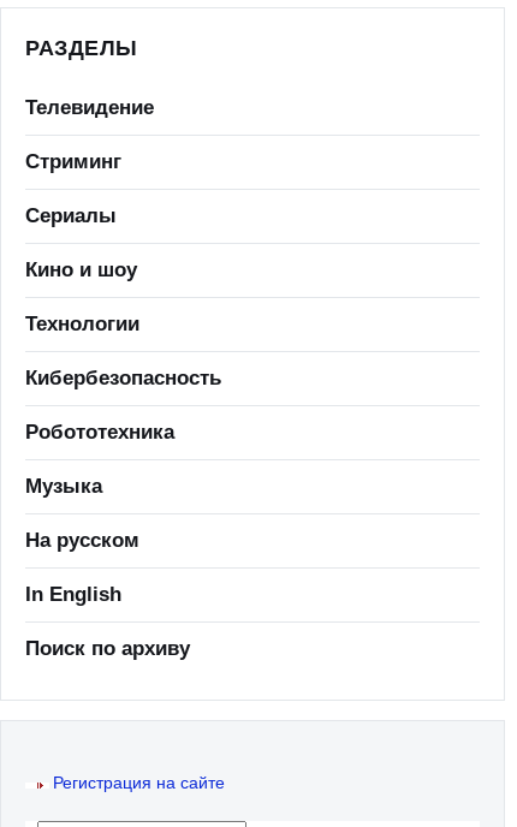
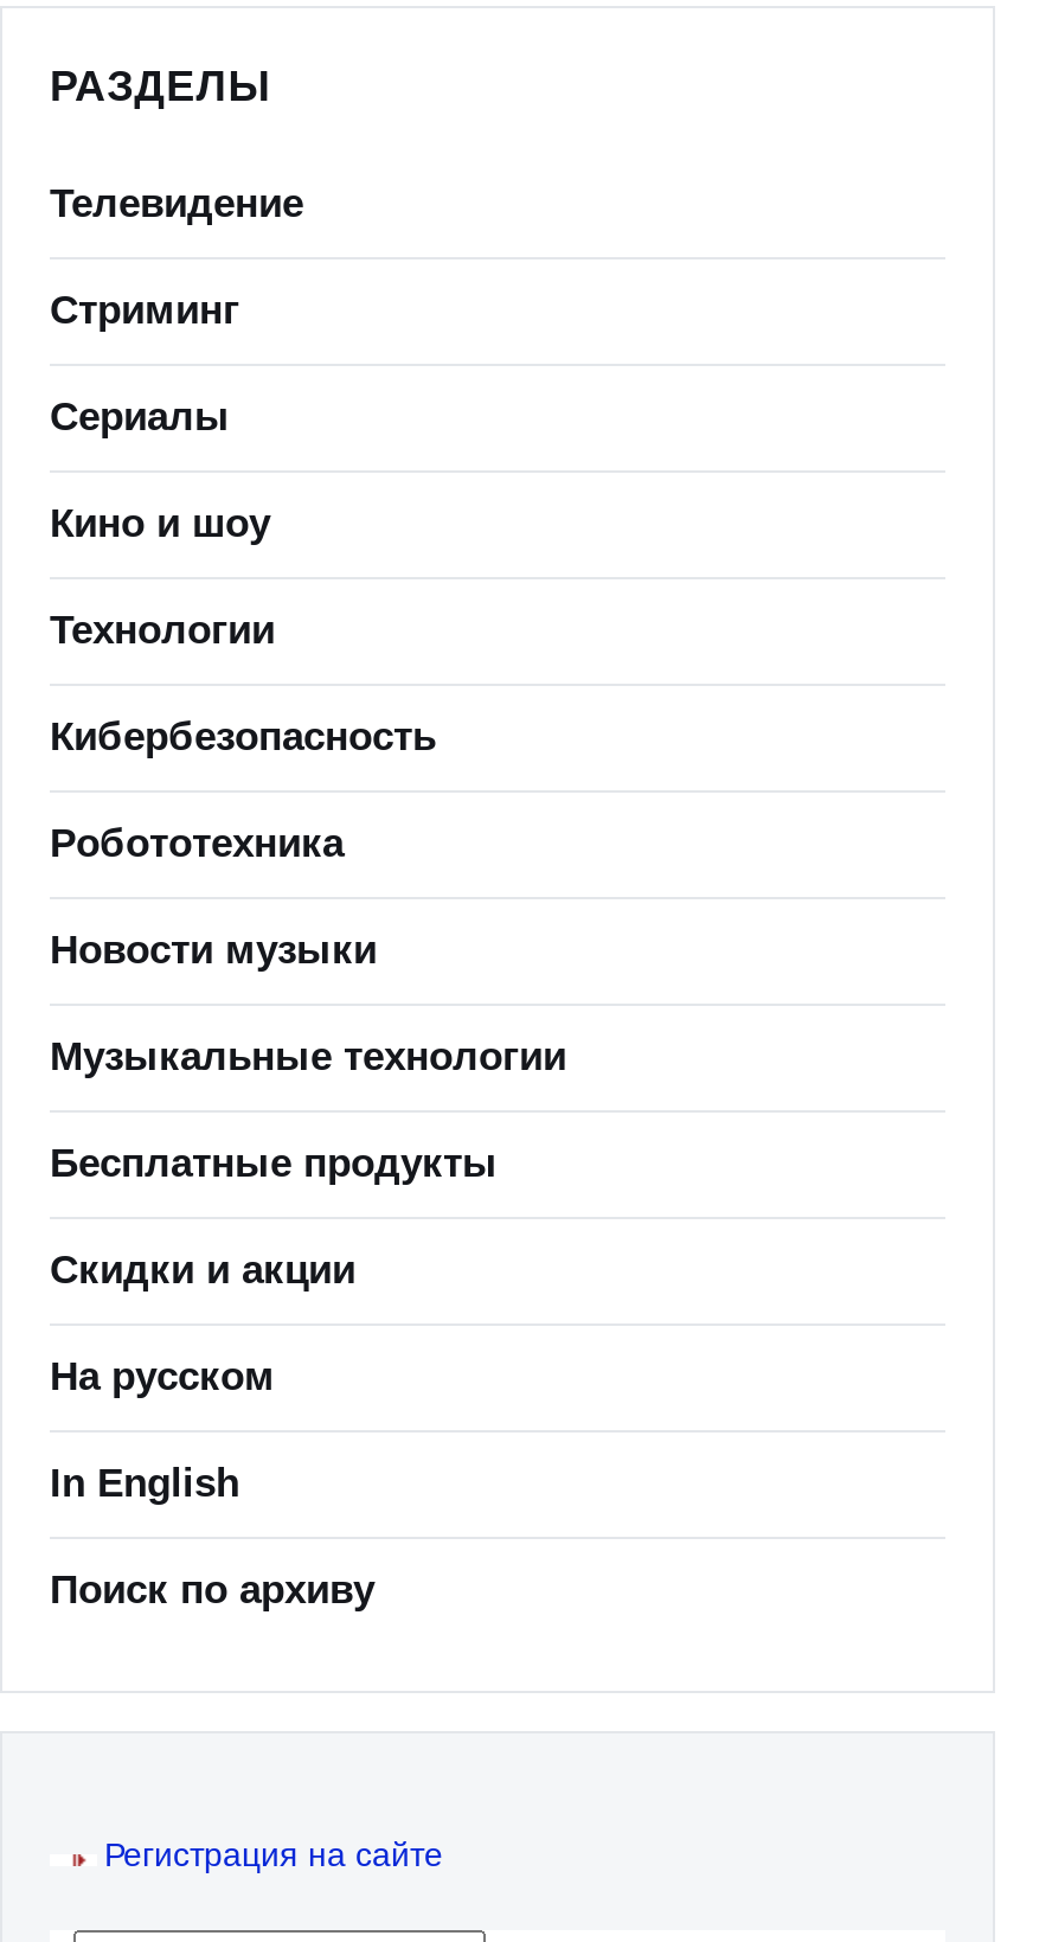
[25,475,102,498] Музыка -> [50,928,566,1293] Новости музыки | Музыкальные технологии | Бесплатные продукты | Скидки и акции

